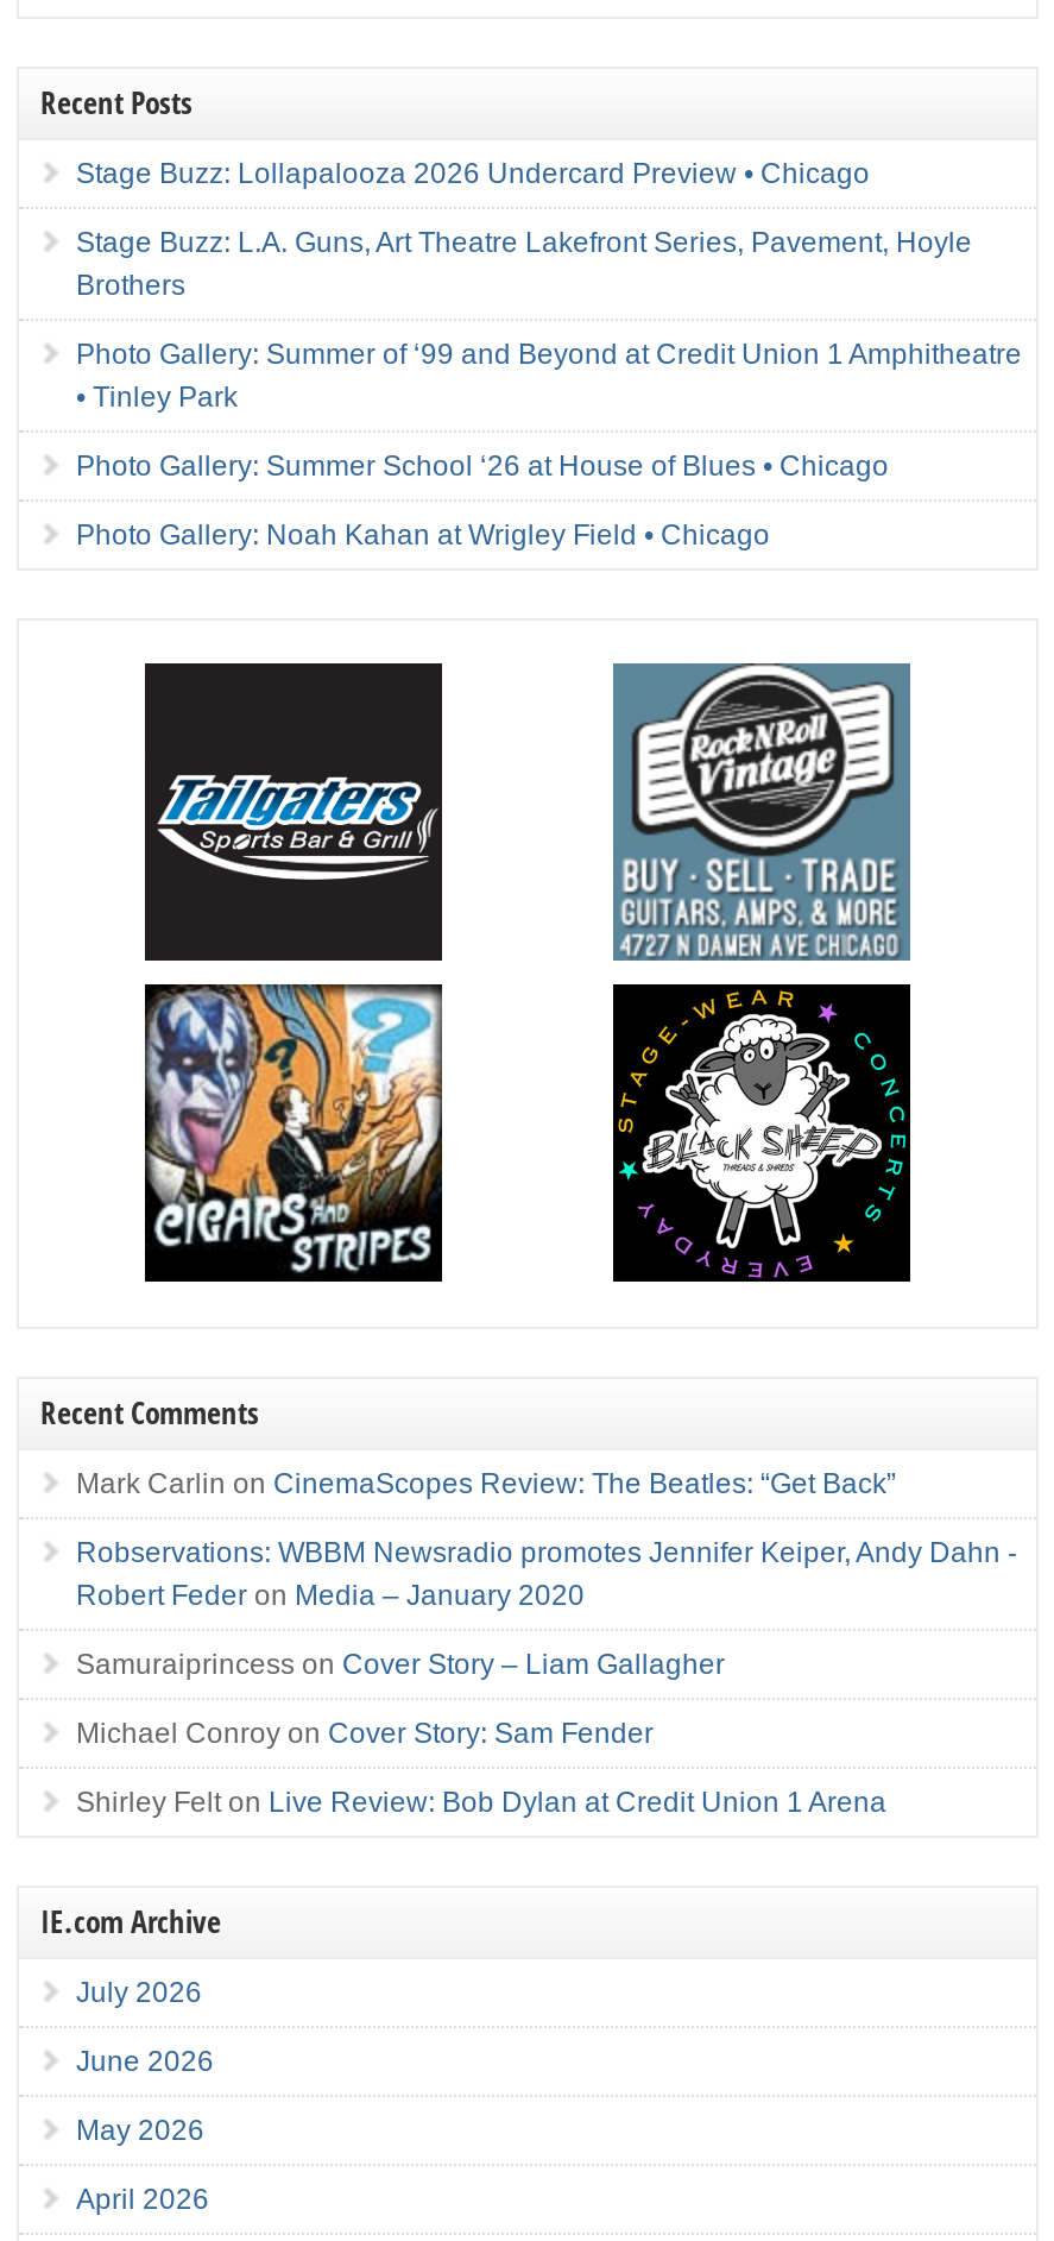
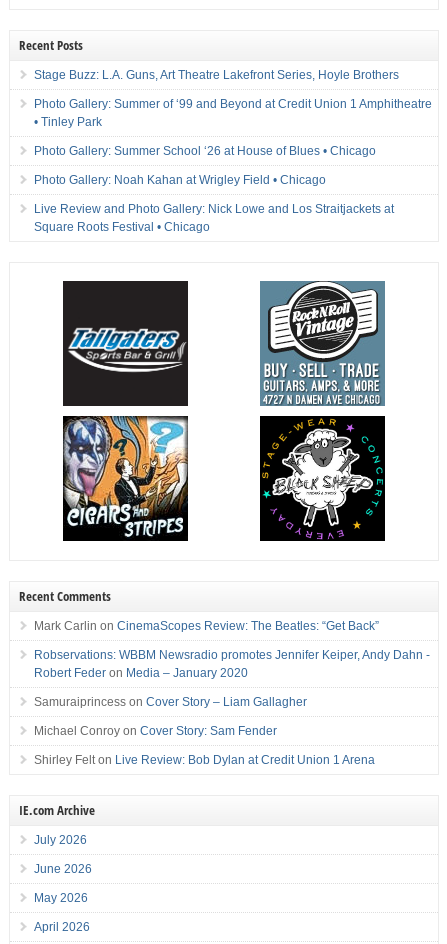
[76,157,972,302] Stage Buzz: Lollapalooza 2026 Undercard Preview • Chicago | Stage Buzz: L.A. Guns, Art Theatre Lakefront Series, Pavement, Hoyle | Brothers -> [34,68,399,82] Stage Buzz: L.A. Guns, Art Theatre Lakefront Series, Hoyle Brothers
moved [76,338,1022,552] -> [34,97,432,187]: Photo Gallery: Summer of ‘99 and Beyond at Credit Union 1 Amphitheatre | • Tinley Park | Photo Gallery: Summer School ‘26 at House of Blues • Chicago | Photo Gallery: Noah Kahan at Wrigley Field • Chicago
none -> [34,202,394,234] Live Review and Photo Gallery: Nick Lowe and Los Straitjackets at | Square Roots Festival • Chicago

